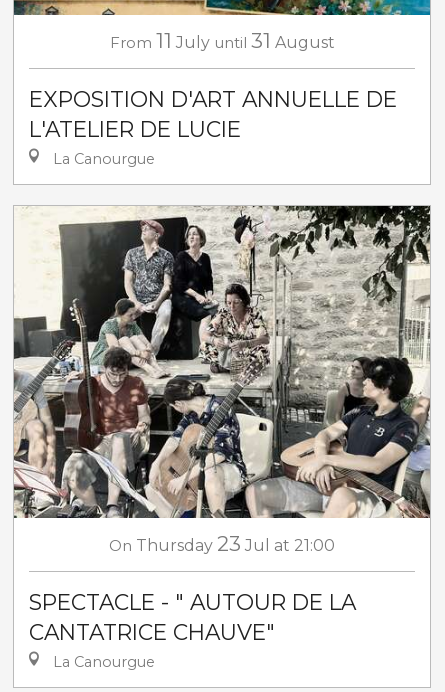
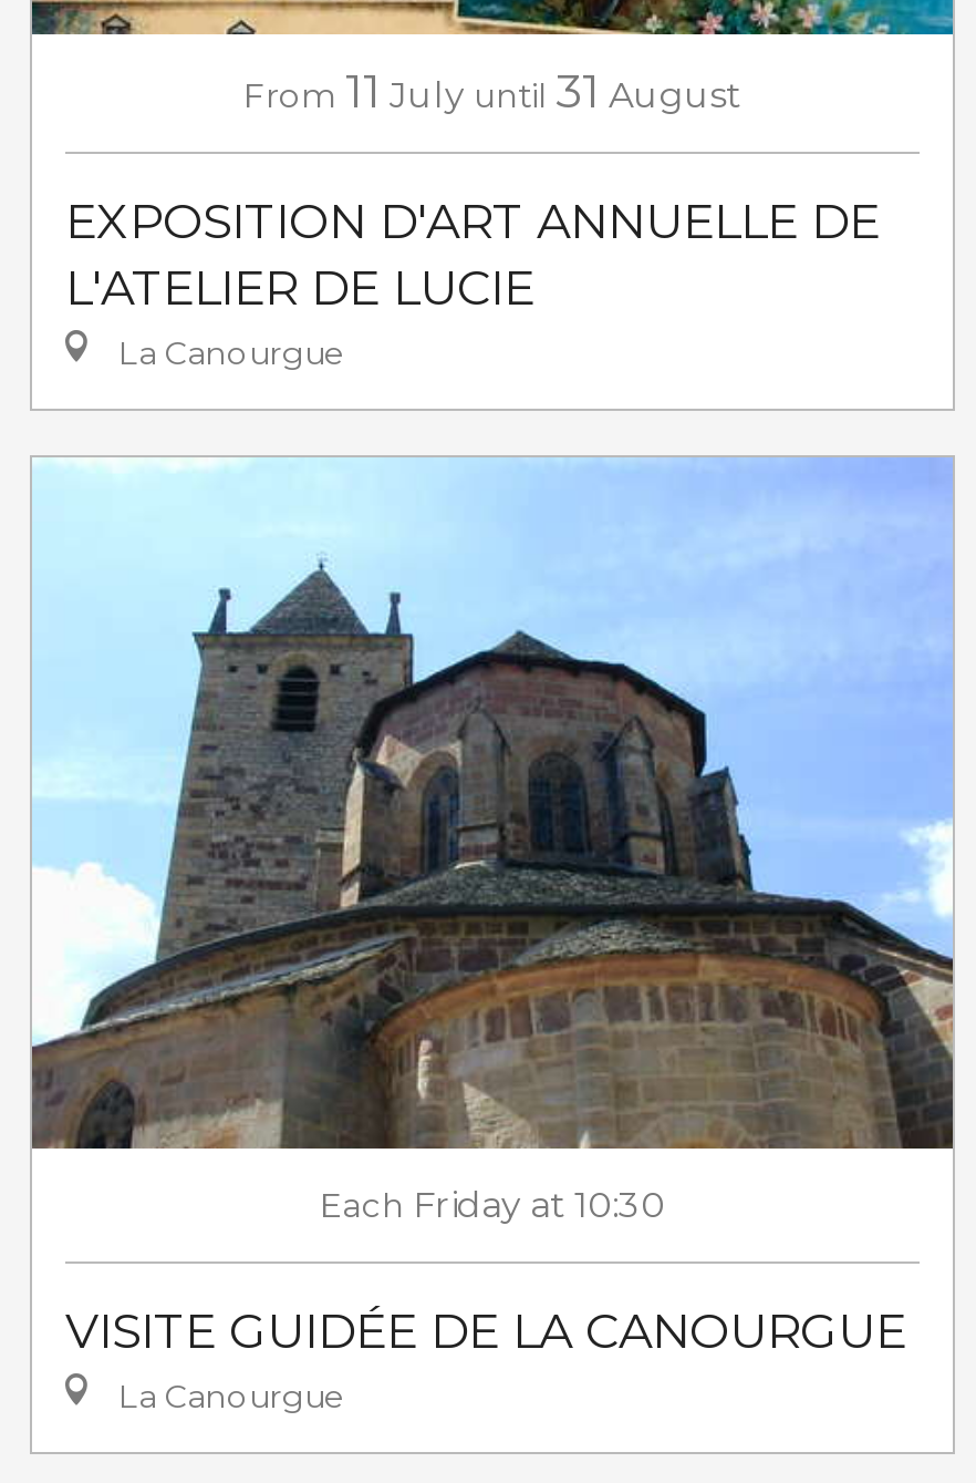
[13,205,431,556] [image] | On Thursday 23 Jul at 21:00 -> [30,456,955,1225] [image] | Each Friday at 10:30
[29,589,356,645] SPECTACLE - " AUTOUR DE LA | CANTATRICE CHAUVE" -> [65,1300,906,1358] VISITE GUIDÉE DE LA CANOURGUE

